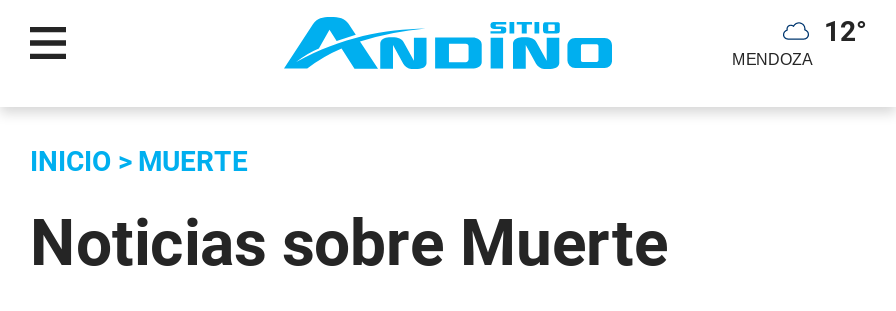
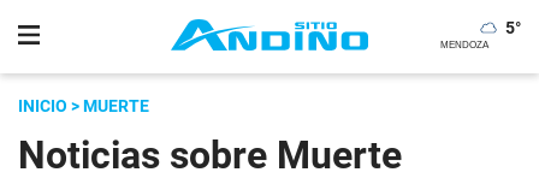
[824,15,866,47] 12° -> [505,18,521,38] 5°

